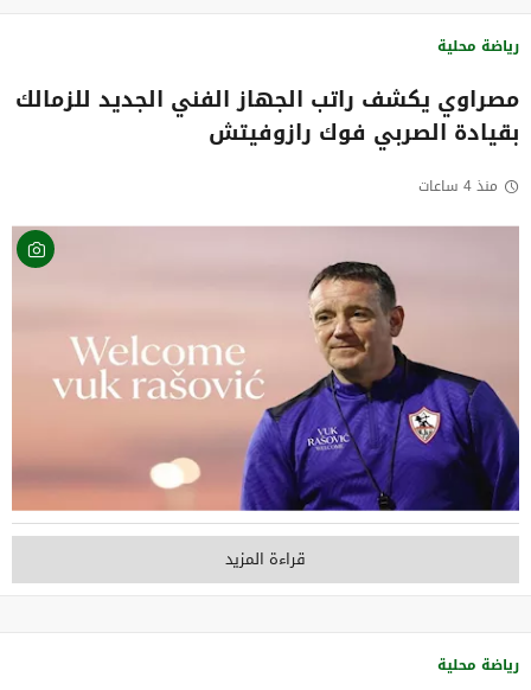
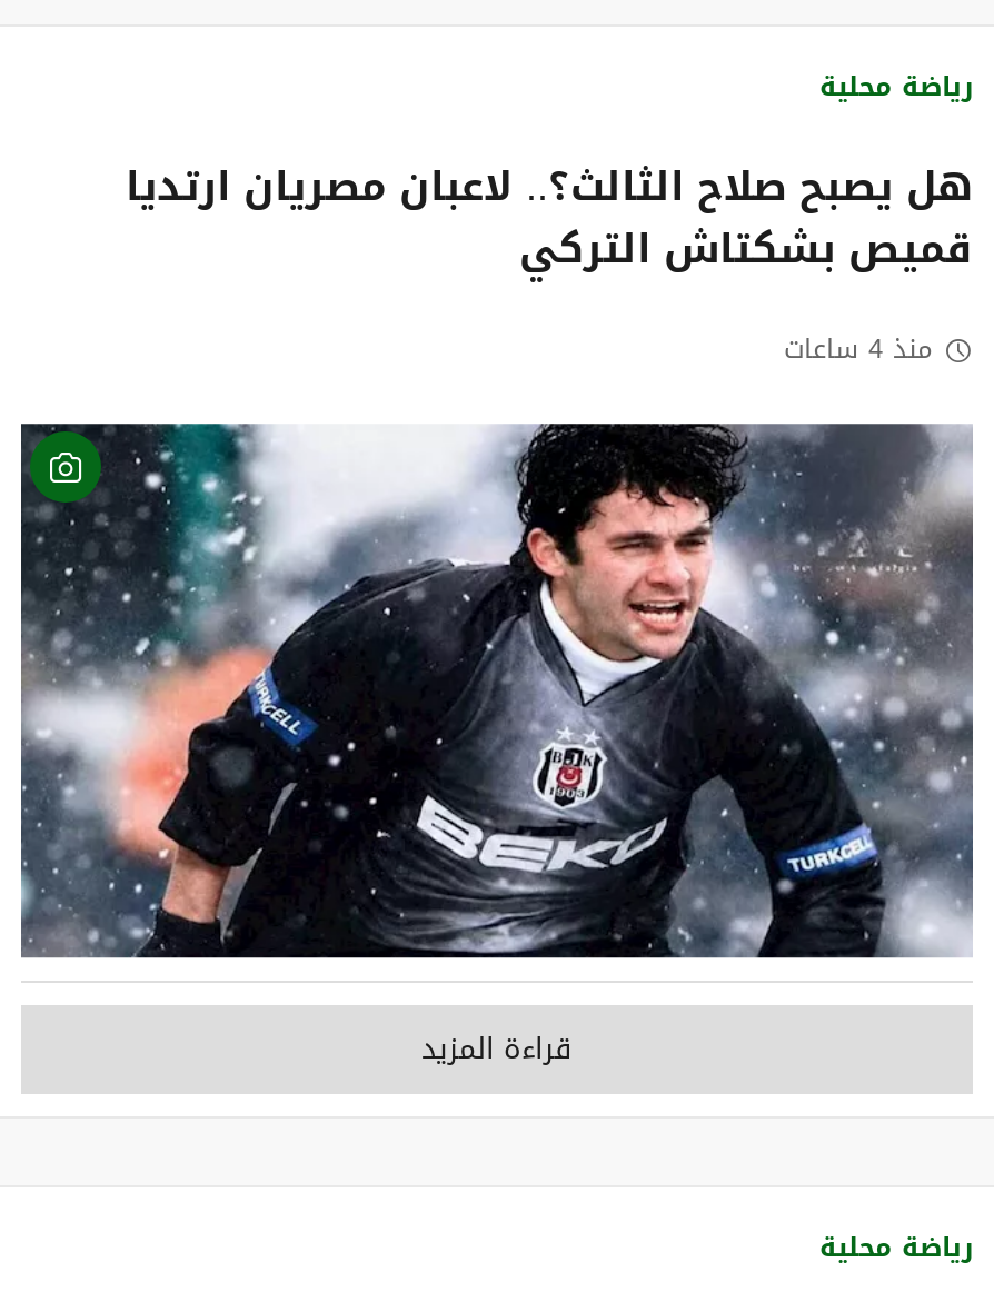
[15,80,519,153] مصراوي يكشف راتب الجهاز الفني الجديد للزمالك | بقيادة الصربي فوك رازوفيتش -> [126,149,973,287] هل يصبح صلاح الثالث؟.. لاعبان مصريان ارتديا | قميص بشكتاش التركي
[11,226,520,512] [image] -> [19,423,975,961] [image]

